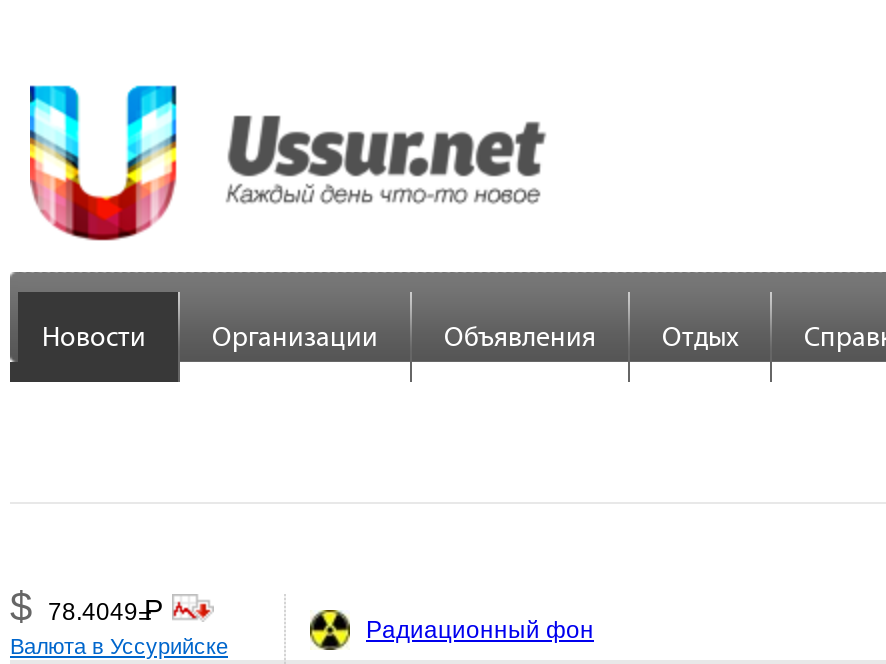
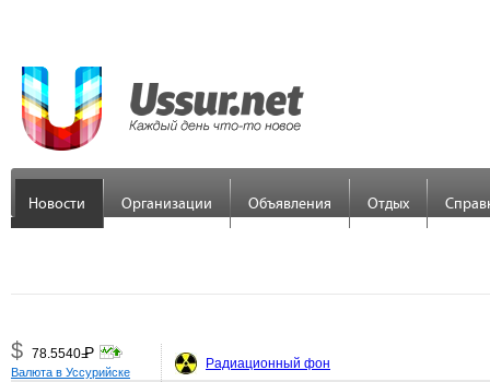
[10,584,162,630] $ 78.4049= Р -> [11,338,94,363] $ 78.5540= Р

